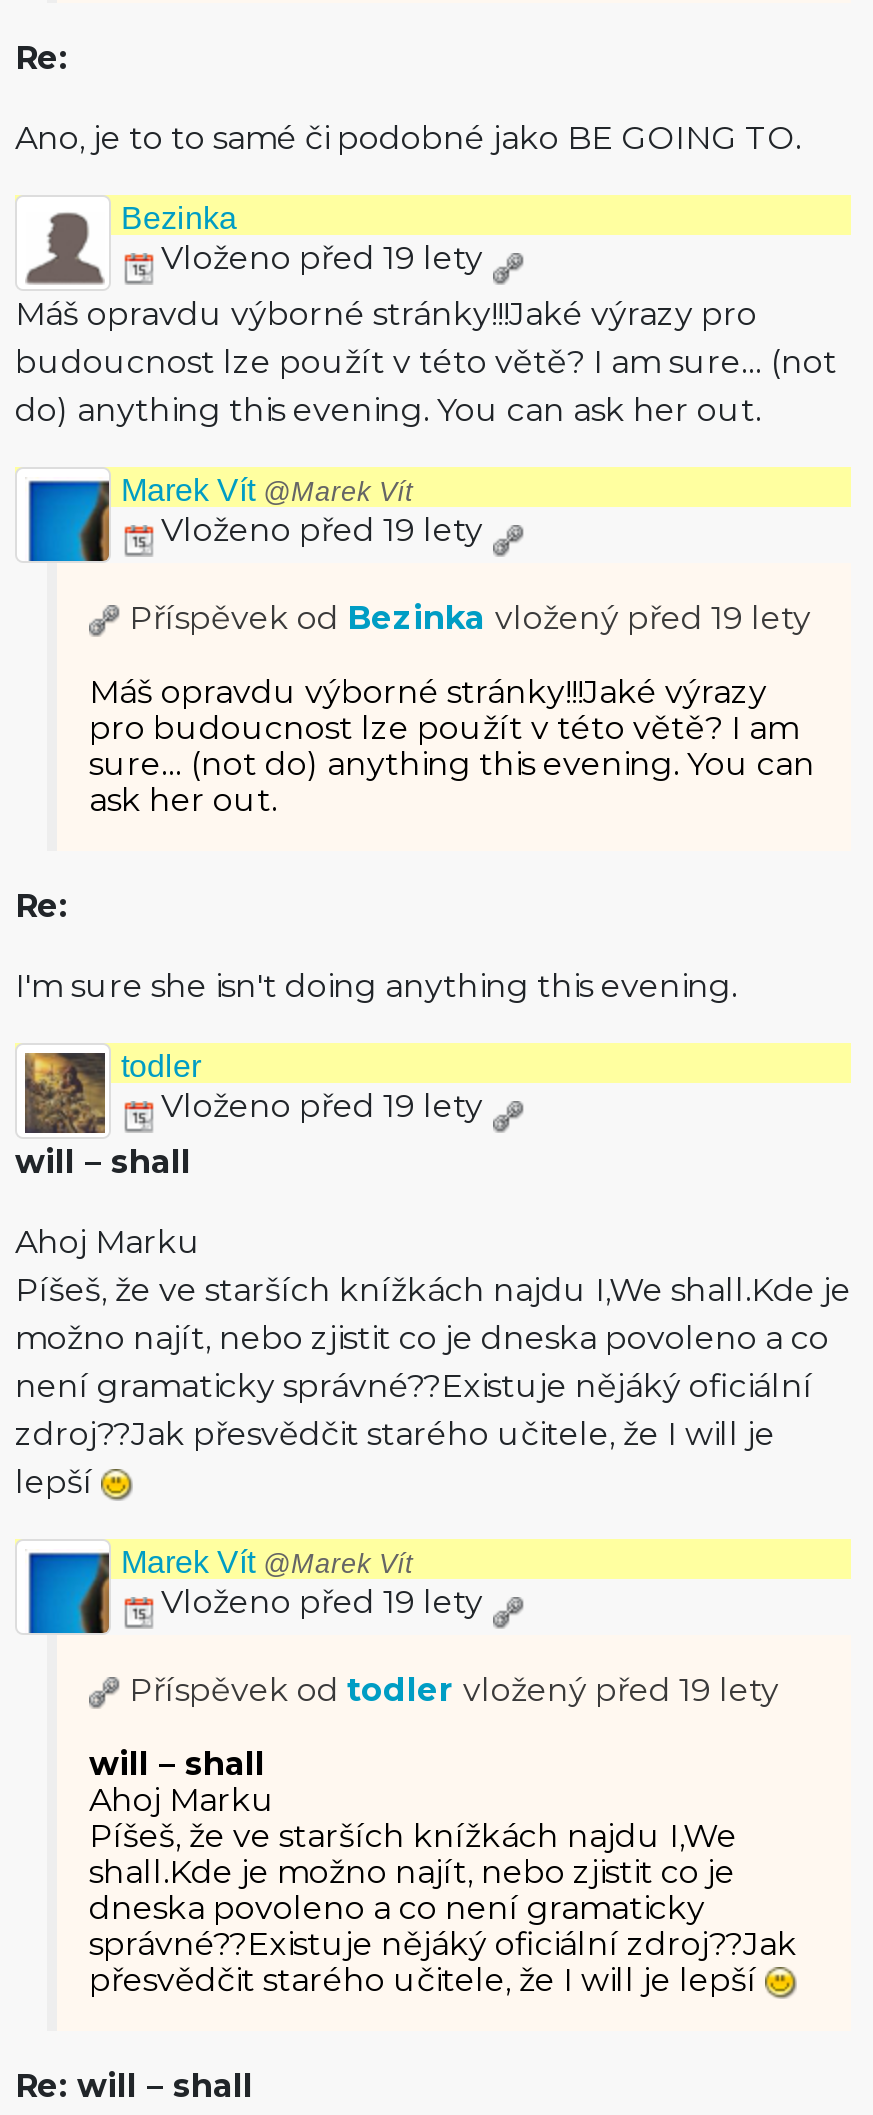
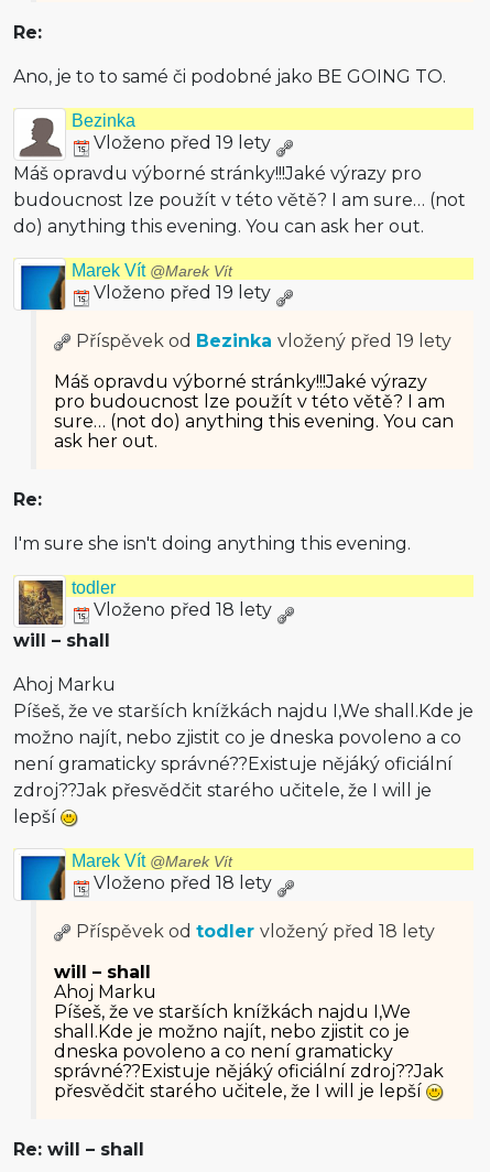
[153,1087,491,1125] Vloženo před 19 lety -> [89,599,276,620] Vloženo před 18 lety
[153,1583,491,1621] Vloženo před 19 lety -> [89,872,276,893] Vloženo před 18 lety
[121,1671,779,1709] Příspěvek od todler vložený před 19 lety -> [72,921,435,942] Příspěvek od todler vložený před 18 lety

